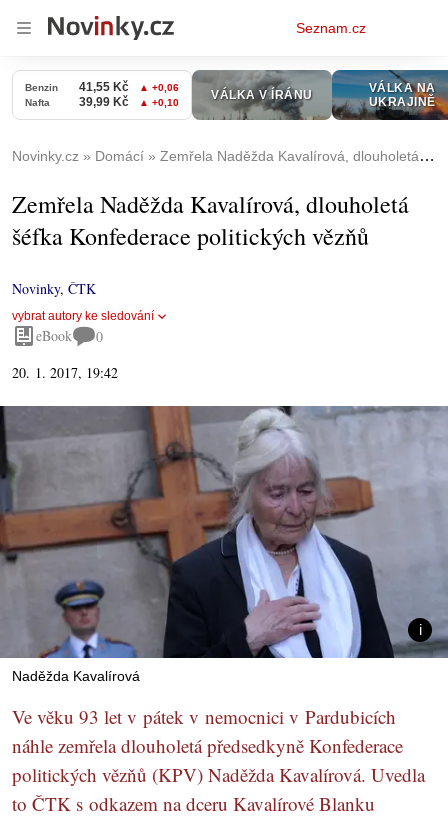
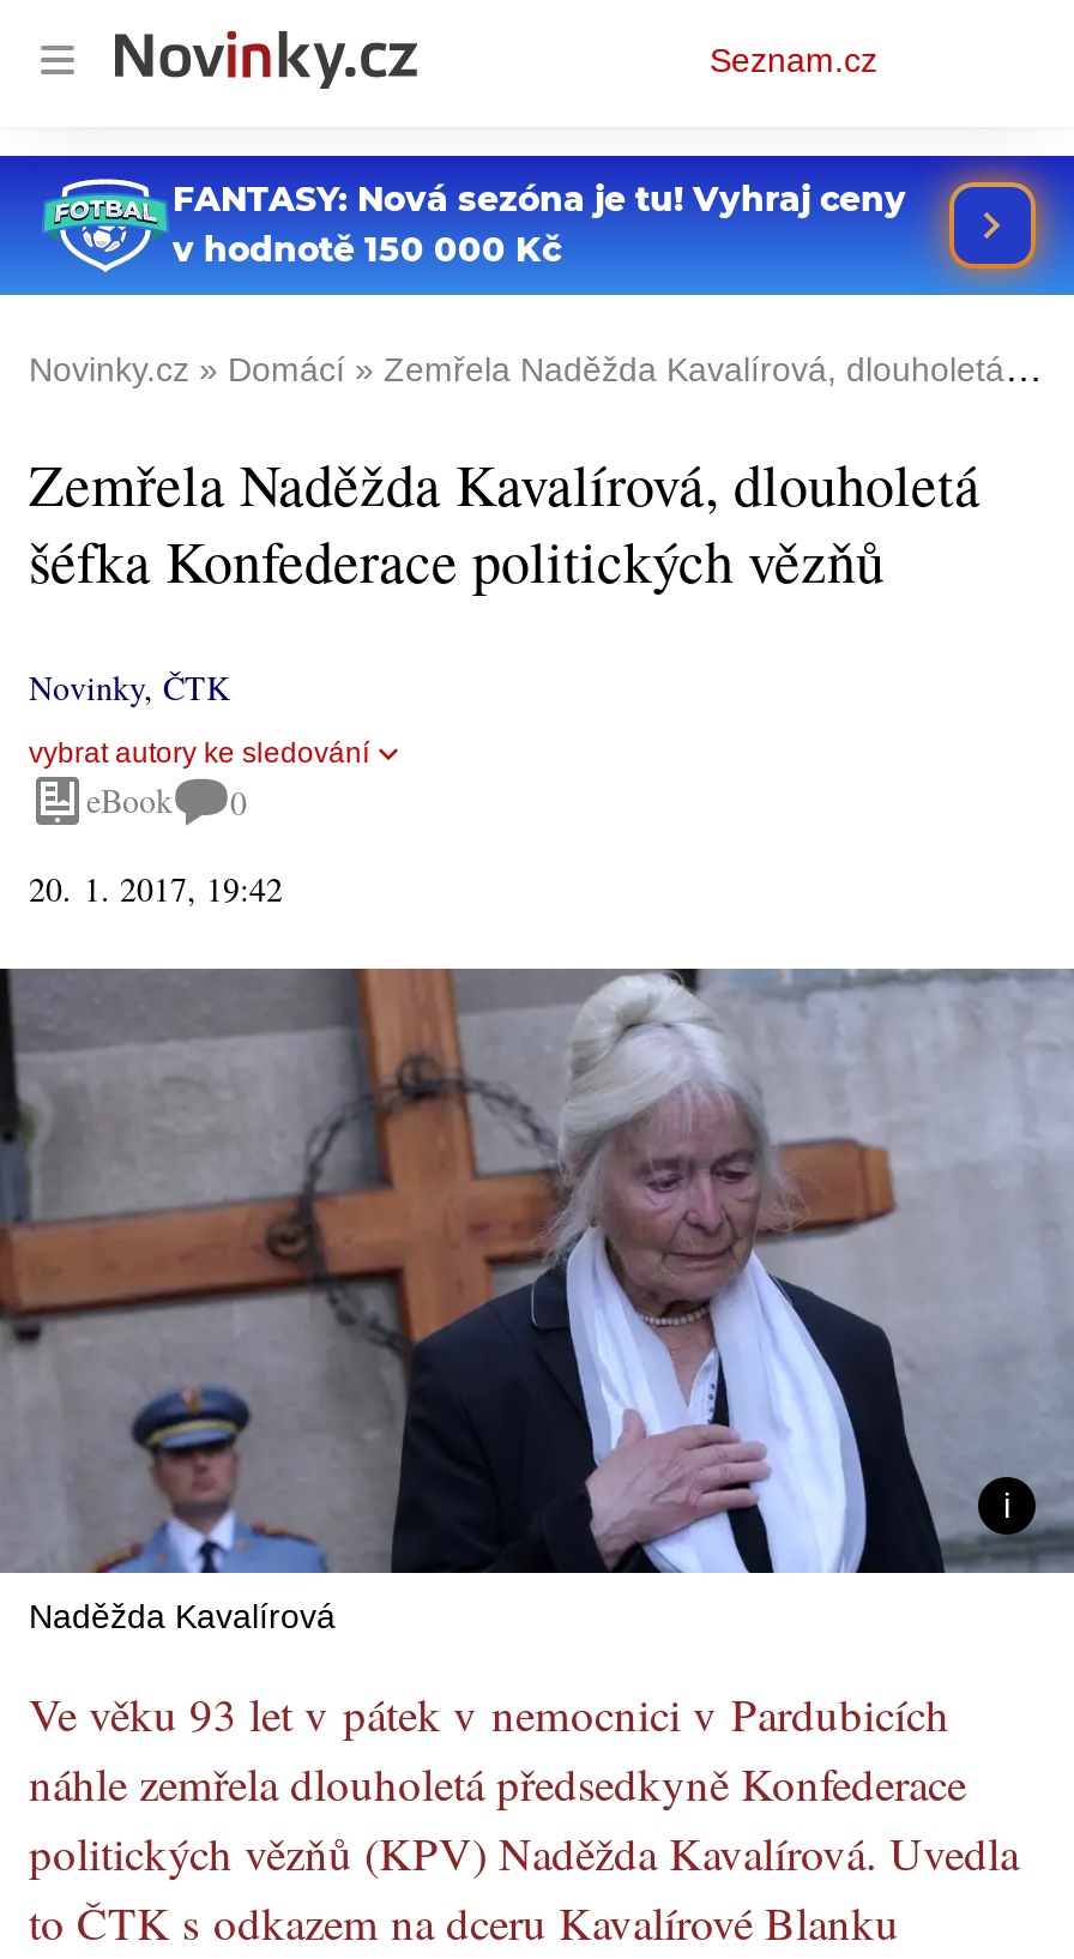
[3,68,445,125] [image] -> [7,153,1067,297] [image]

